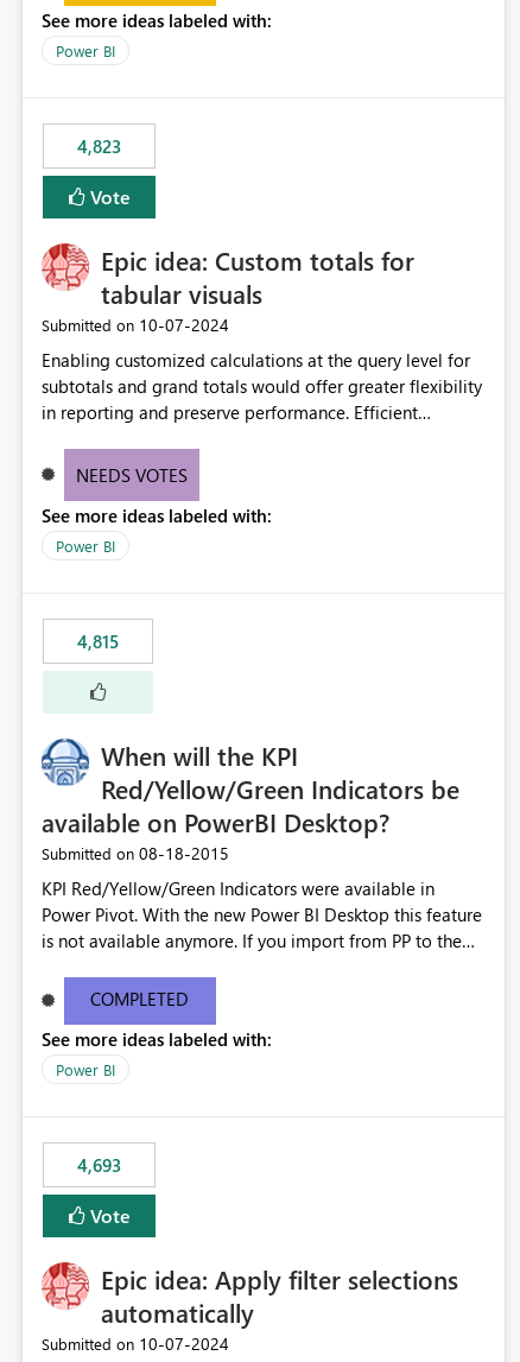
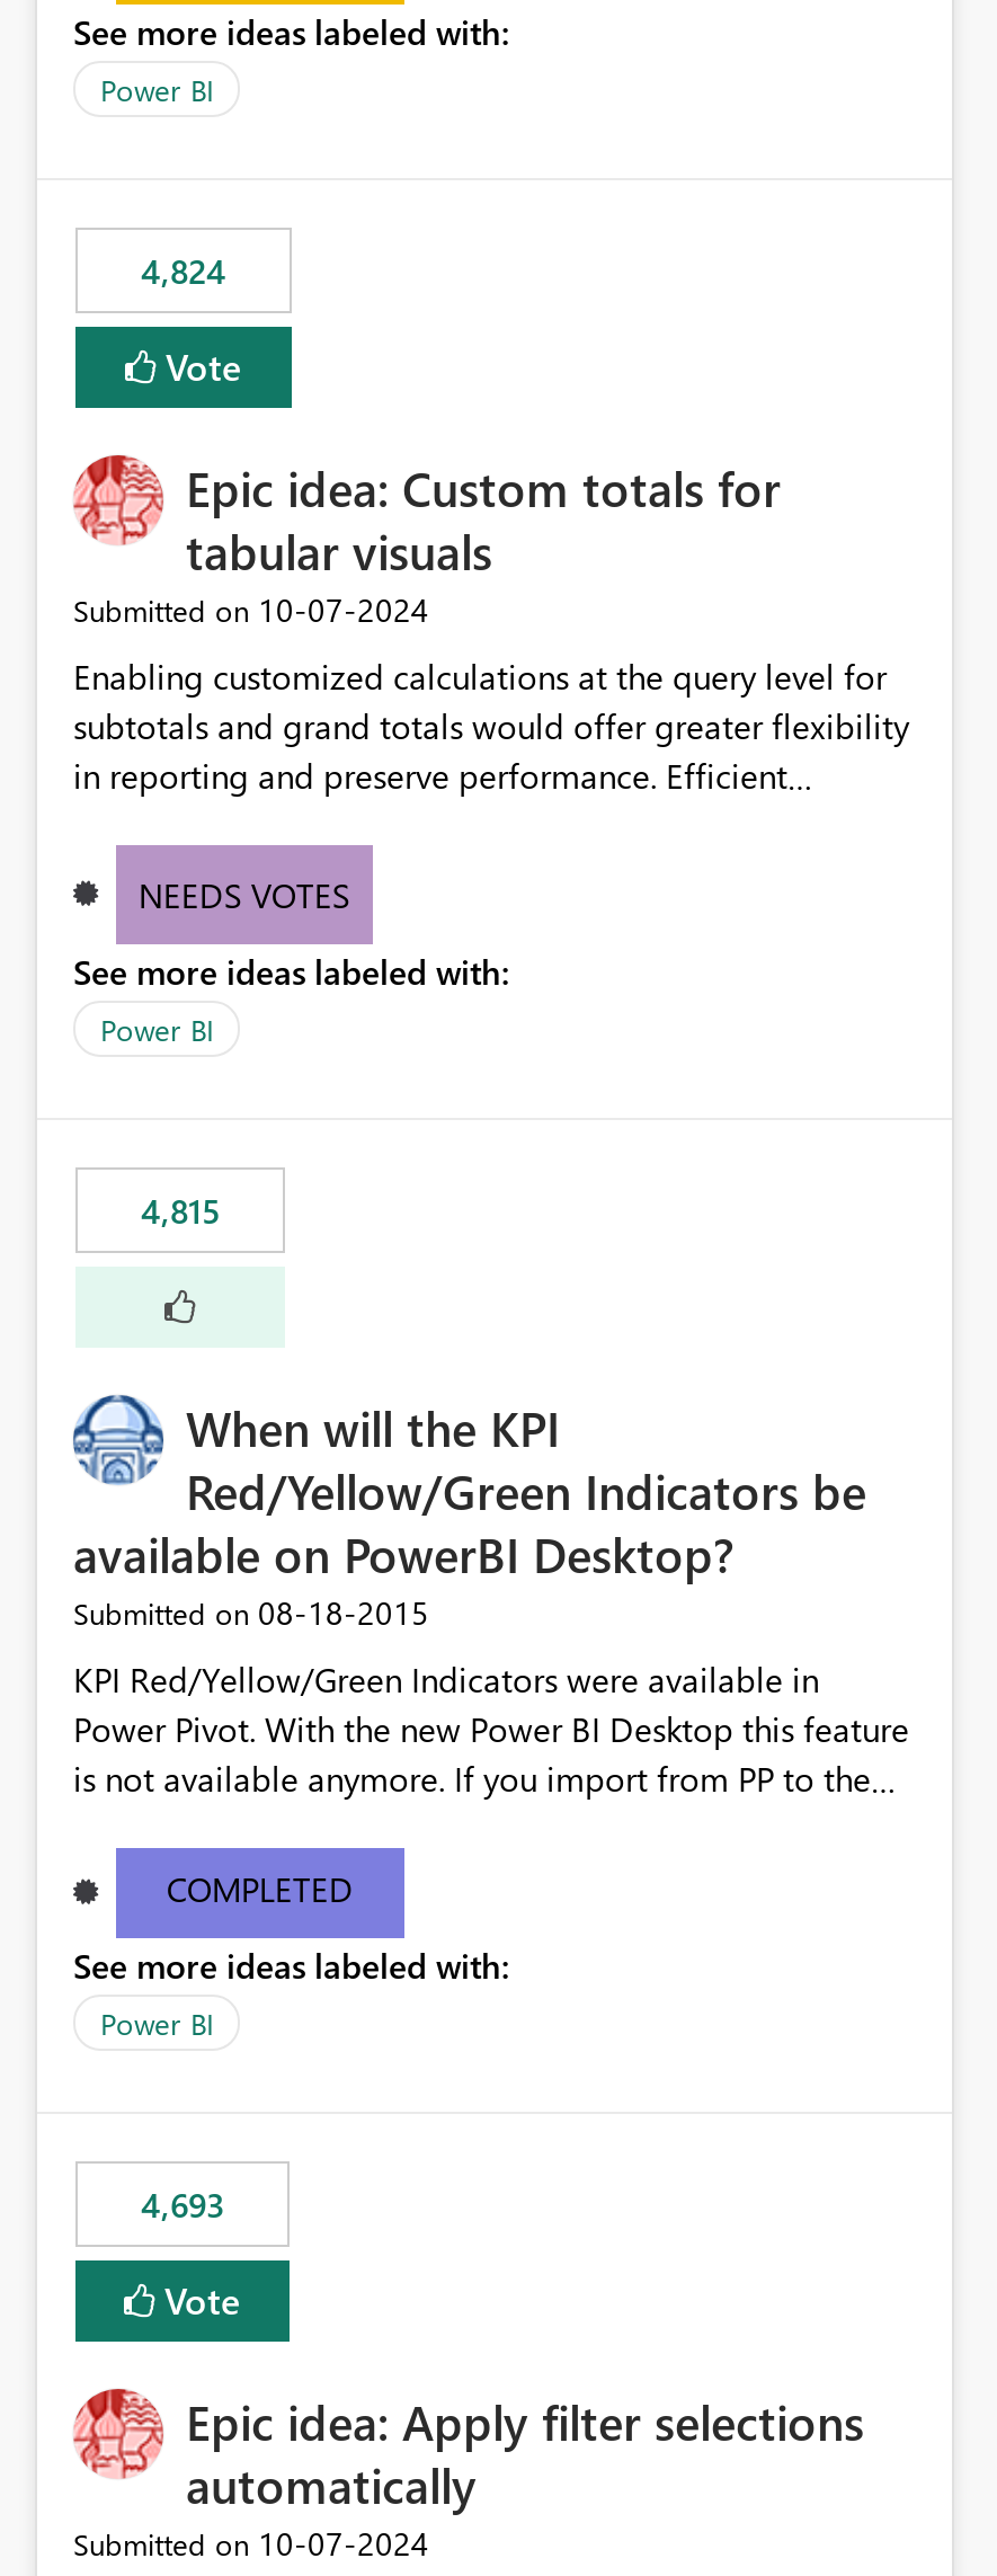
[77,135,121,158] 4,823 -> [141,249,226,294] 4,824

